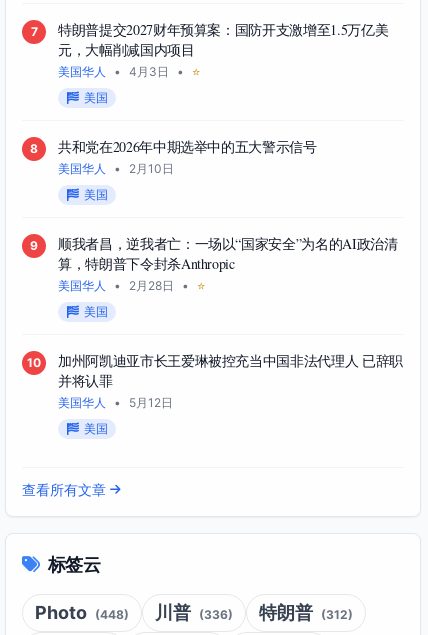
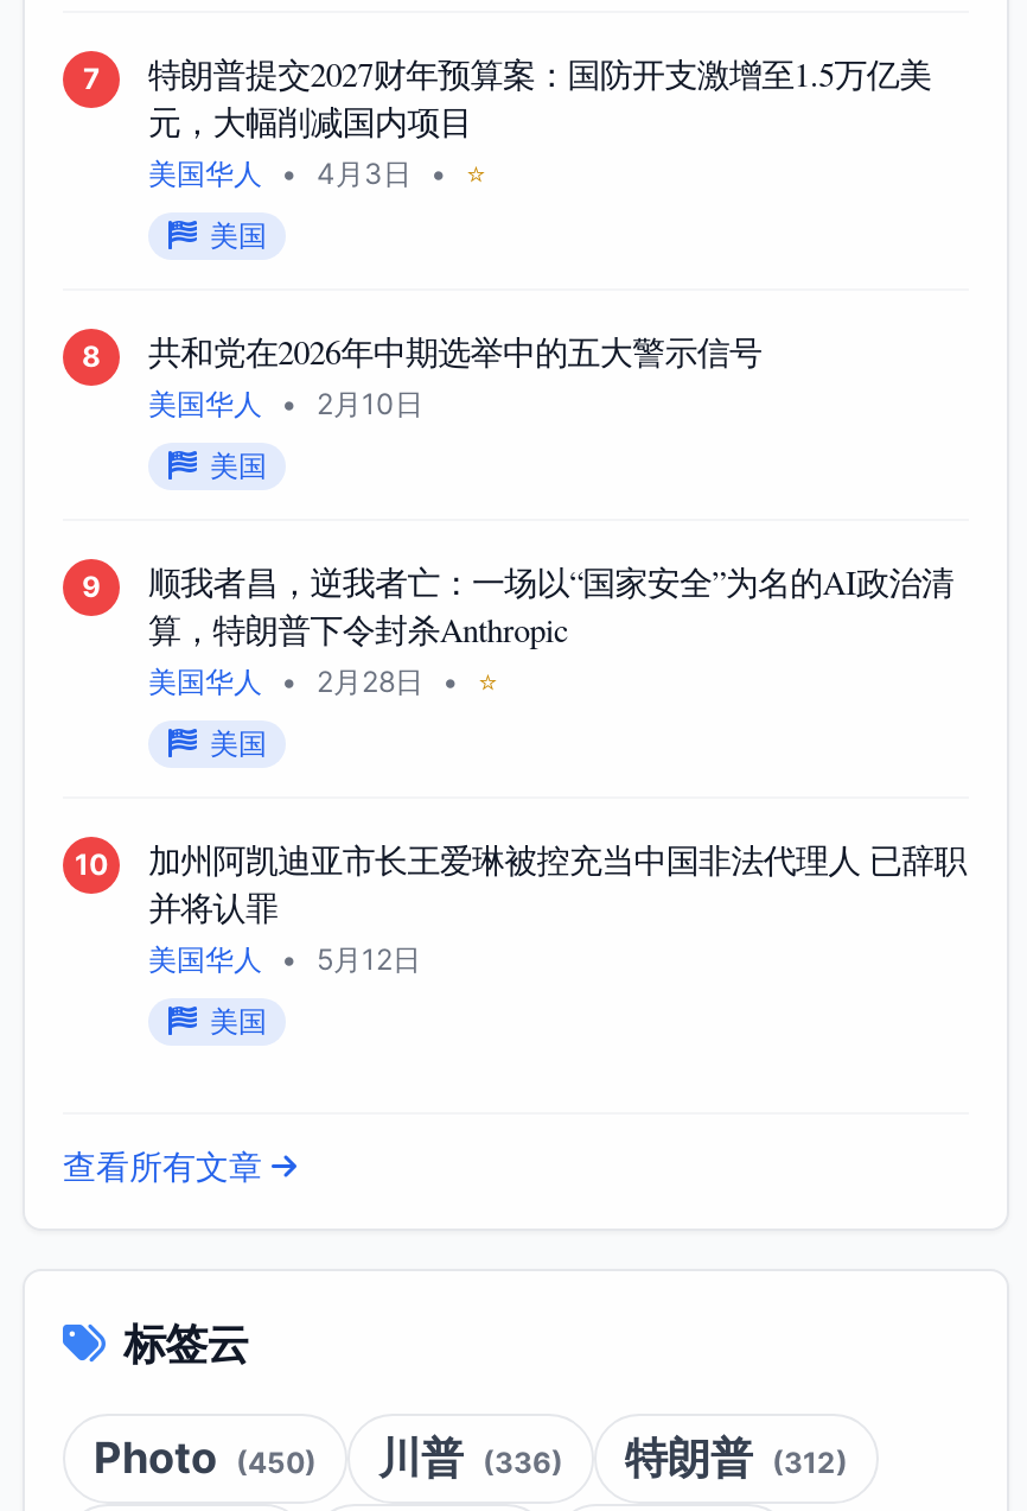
[35,602,353,623] Photo (448) 川普 (336) 特朗普 (312) -> [94,1433,848,1483] Photo (450) 川普 (336) 特朗普 (312)

